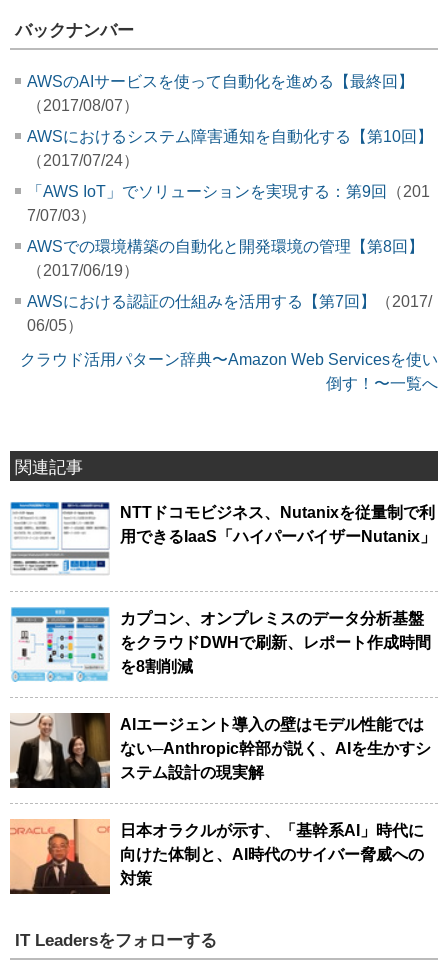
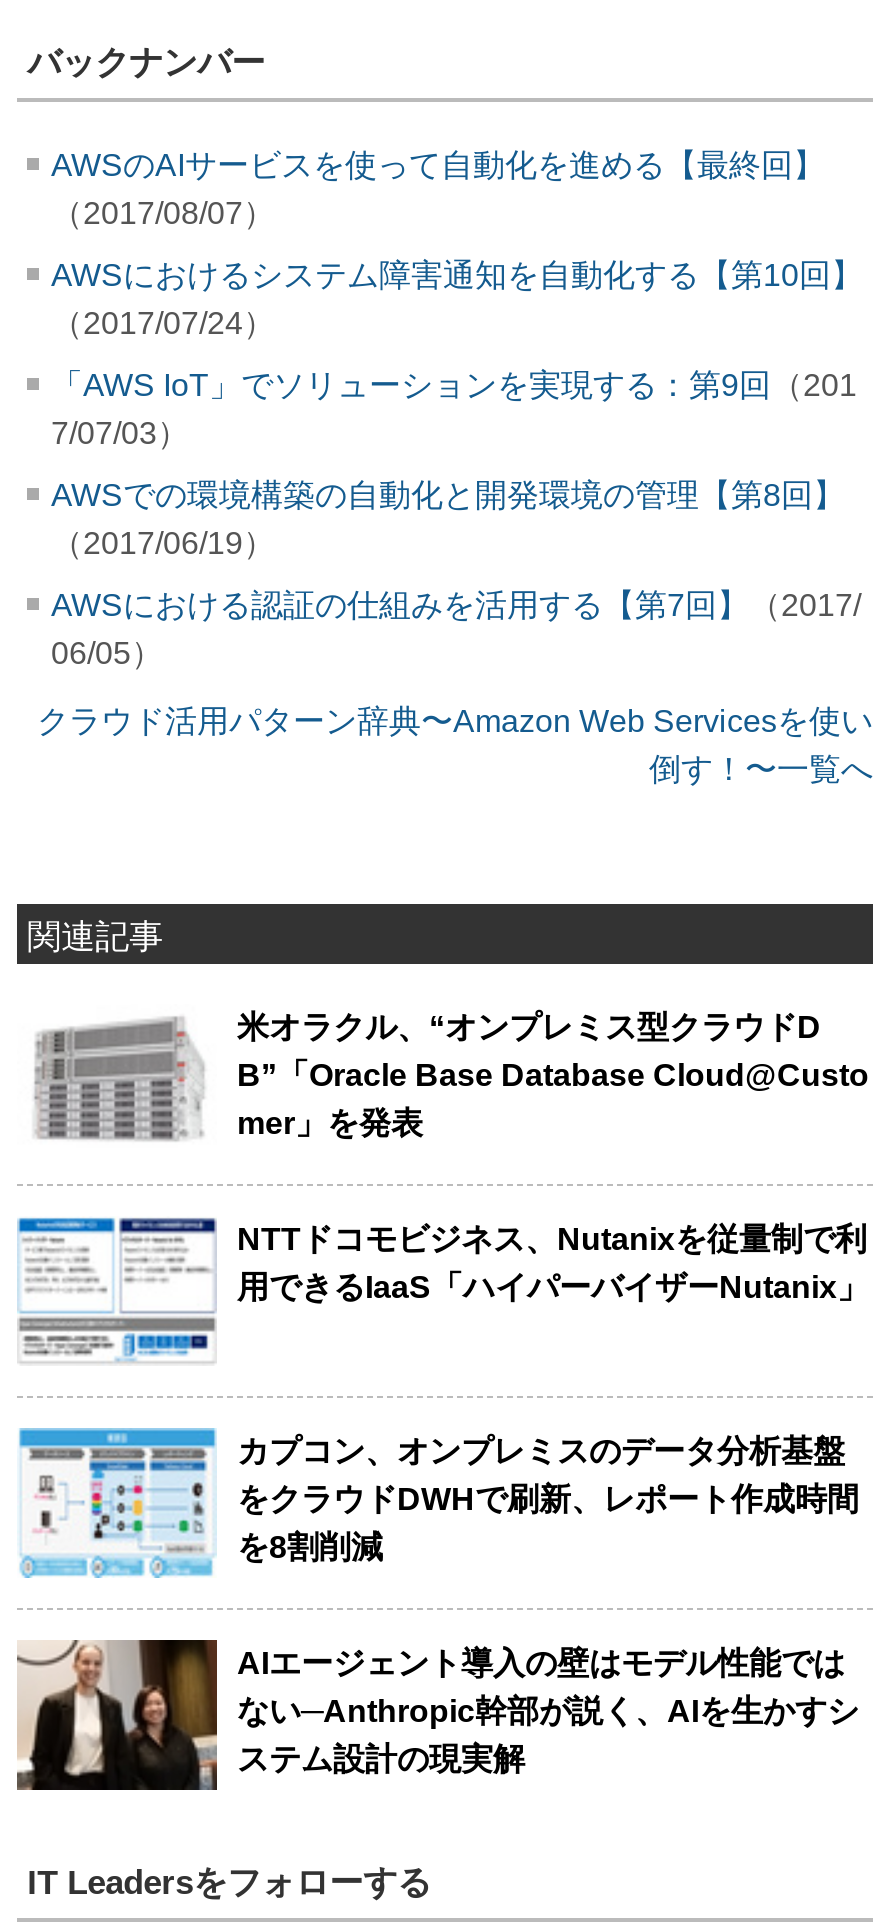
none -> [19,1011,869,1150] [image] | 米オラクル、“オンプレミス型クラウドD | B”「Oracle Base Database Cloud@Custo | mer」を発表
moved [11,501,436,781] -> [19,1216,869,1777]: [image] | NTTドコモビジネス、Nutanixを従量制で利 | 用できるIaaS「ハイパーバイザーNutanix」 | カプコン、オンプレミスのデータ分析基盤 | をクラウドDWHで刷新、レポート作成時間 | を8割削減 | AIエージェント導入の壁はモデル性能では | ステム設計の現実解
[10,818,424,895] [image] | 日本オラクルが示す、「基幹系AI」時代に | 向けた体制と、AI時代のサイバー脅威への | 対策 -> none

